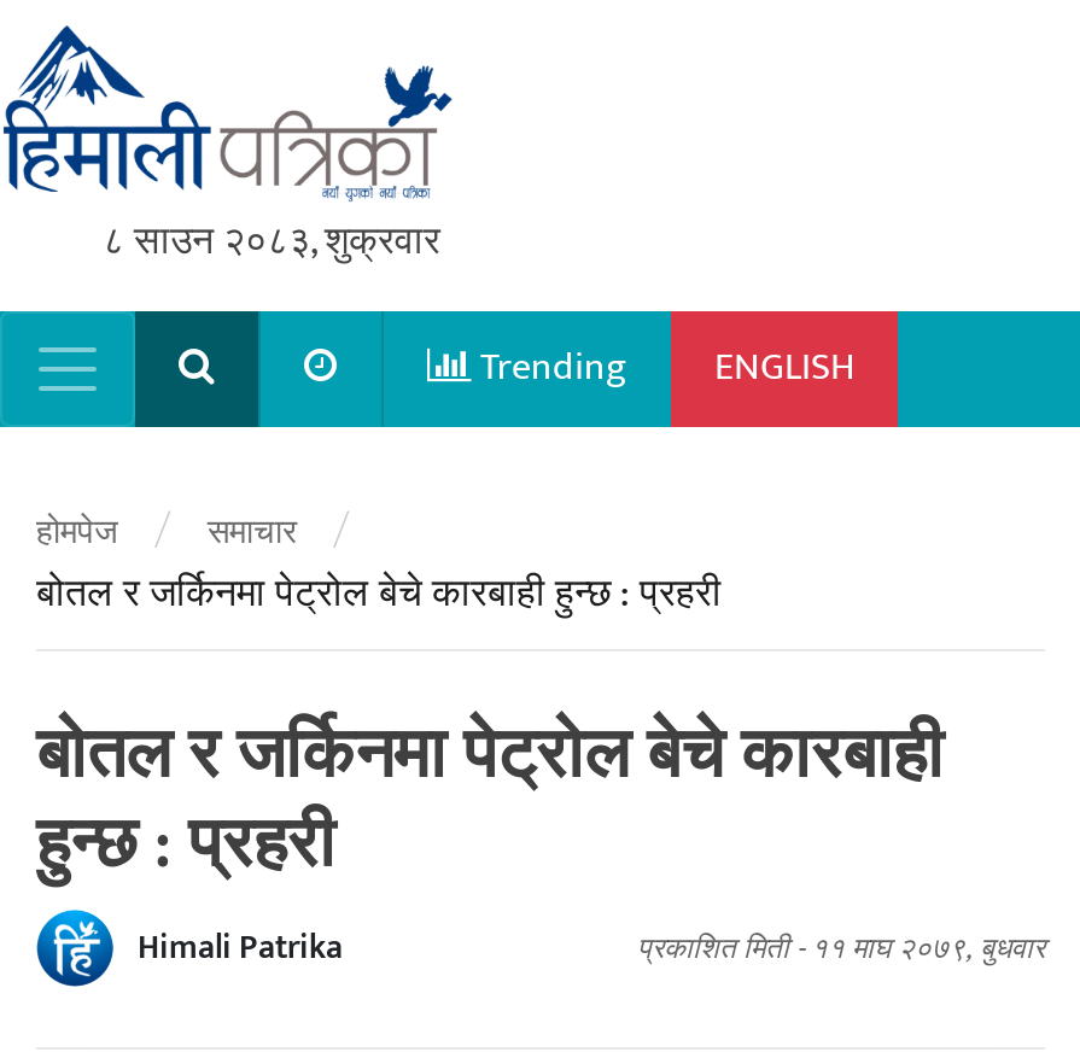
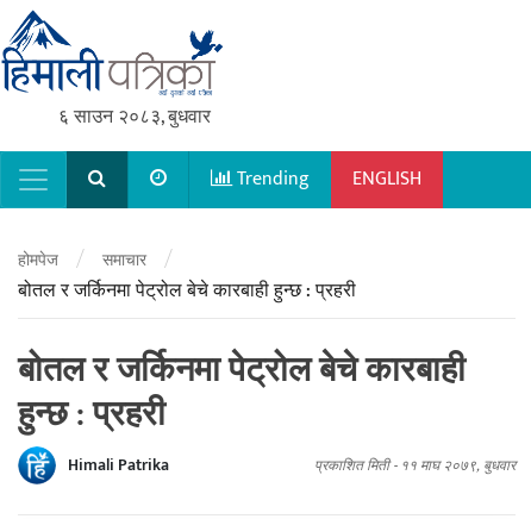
[103,210,440,276] ८ साउन २०८३, शुक्रवार -> [58,102,210,134] ६ साउन २०८३, बुधवार

